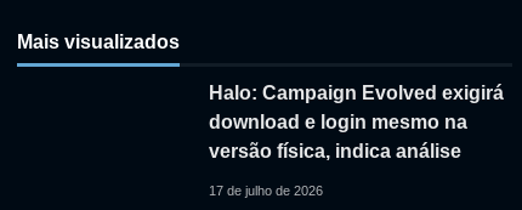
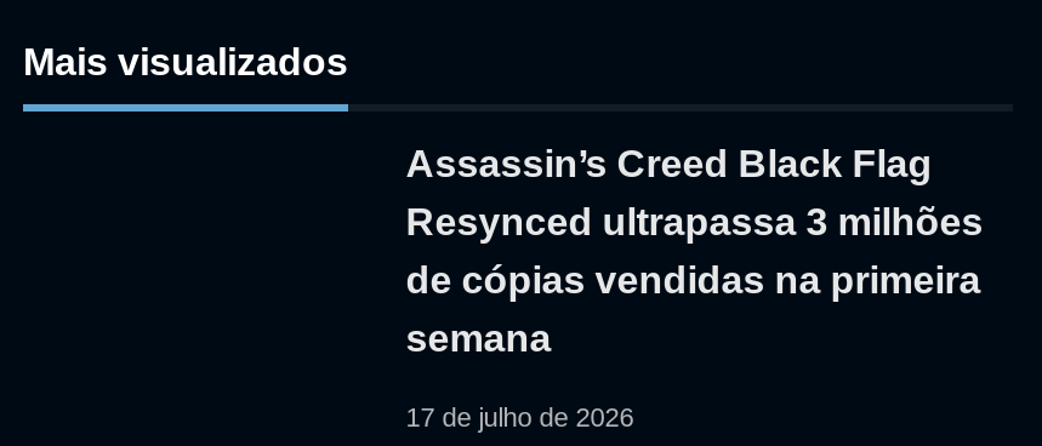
[209,83,504,162] Halo: Campaign Evolved exigirá | download e login mesmo na | versão física, indica análise -> [406,143,983,359] Assassin’s Creed Black Flag | Resynced ultrapassa 3 milhões | de cópias vendidas na primeira | semana

